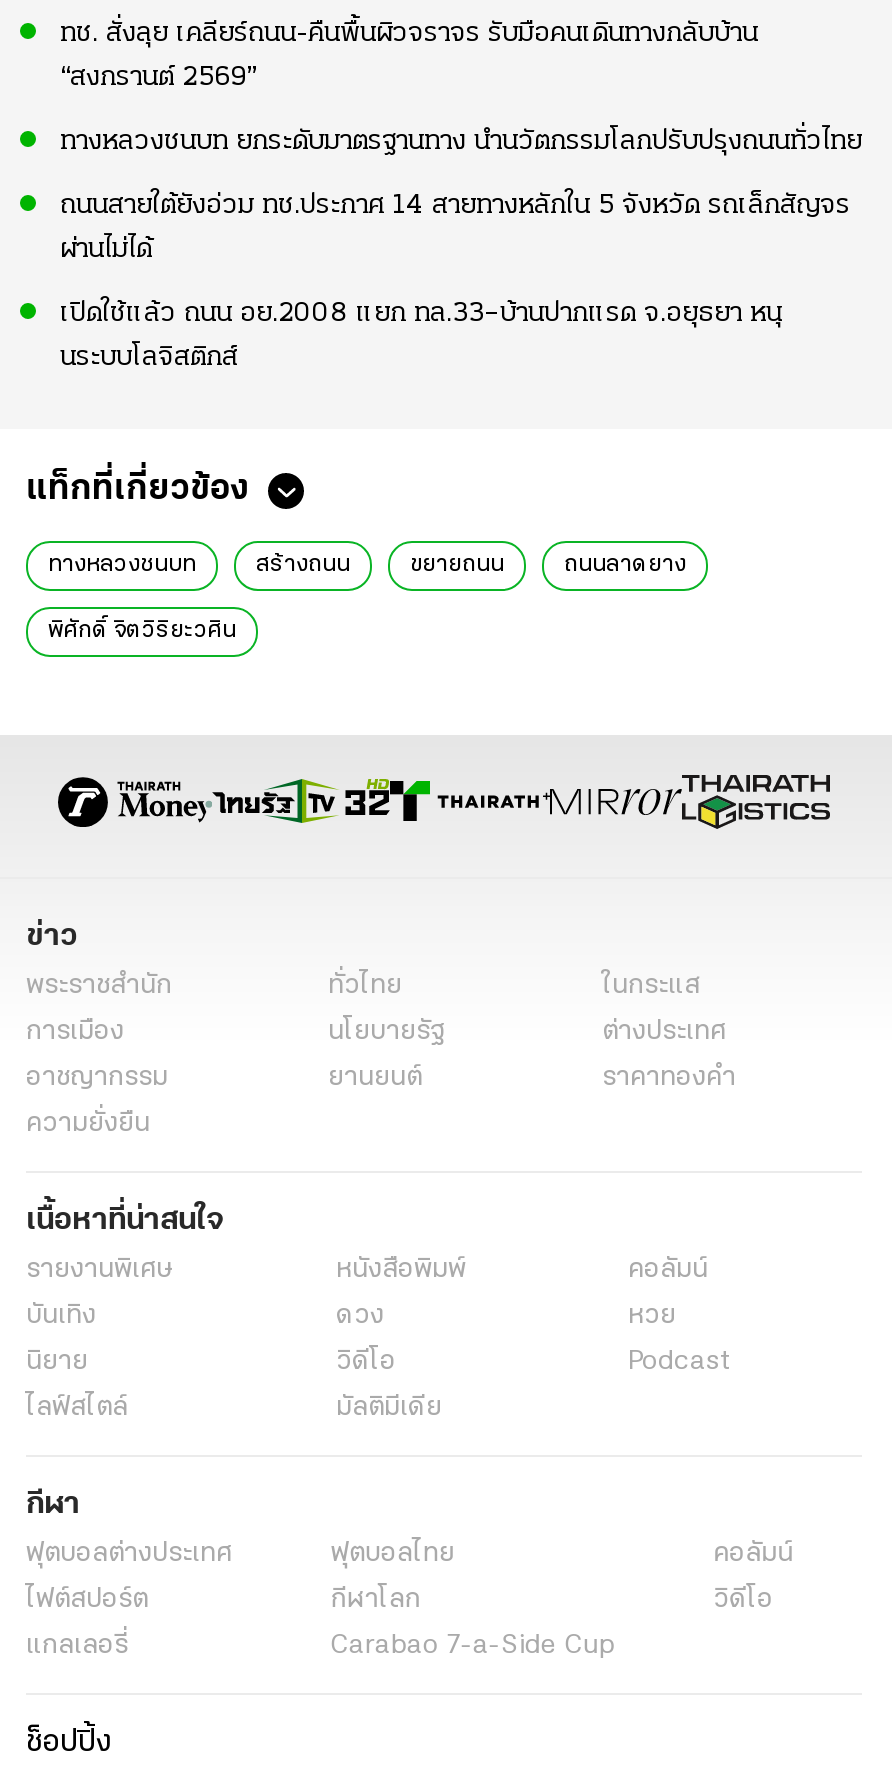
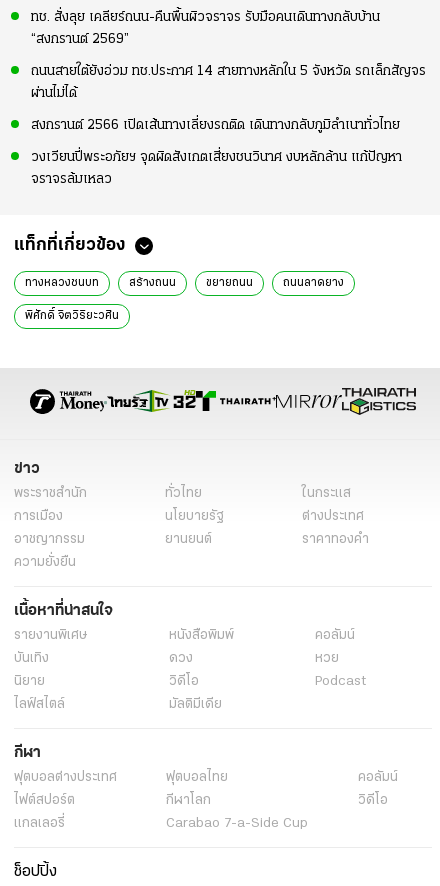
[60,127,862,157] ทางหลวงชนบท ยกระดับมาตรฐานทาง นำนวัตกรรมโลกปรับปรุงถนนทั่วไทย -> none
moved [60,191,850,265] -> [31,64,426,101]: ถนนสายใต้ยังอ่วม ทช.ประกาศ 14 สายทางหลักใน 5 จังหวัด รถเล็กสัญจร | ผ่านไม่ได้
[60,299,782,373] เปิดใช้แล้ว ถนน อย.2008 แยก ทล.33–บ้านปากแรด จ.อยุธยา หนุ | นระบบโลจิสติกส์ -> [31,118,402,187] สงกรานต์ 2566 เปิดเส้นทางเลี่ยงรถติด เดินทางกลับภูมิลำเนาทั่วไทย | วงเวียนปี่พระอภัยฯ จุดผิดสังเกตเสี่ยงชนวินาศ งบหลักล้าน แก้ปัญหา | จราจรล้มเหลว

